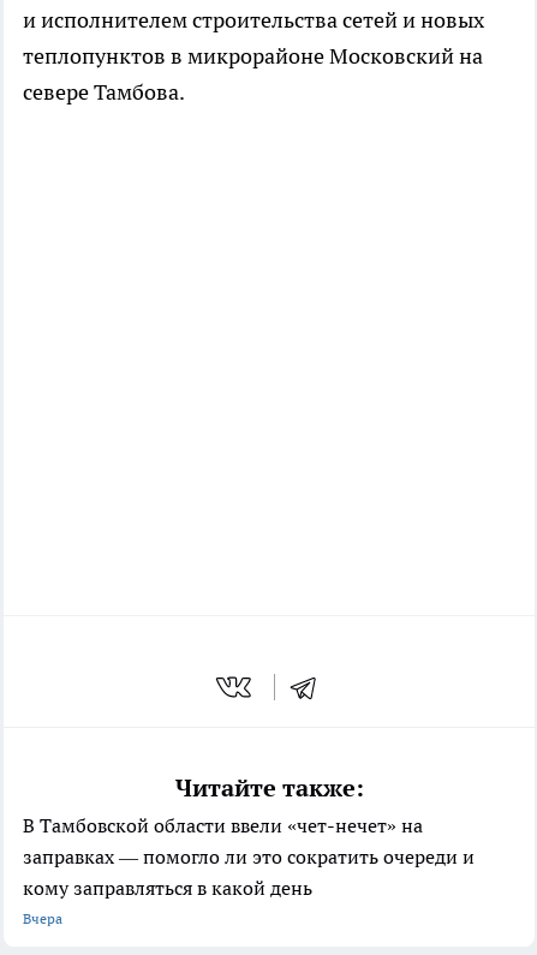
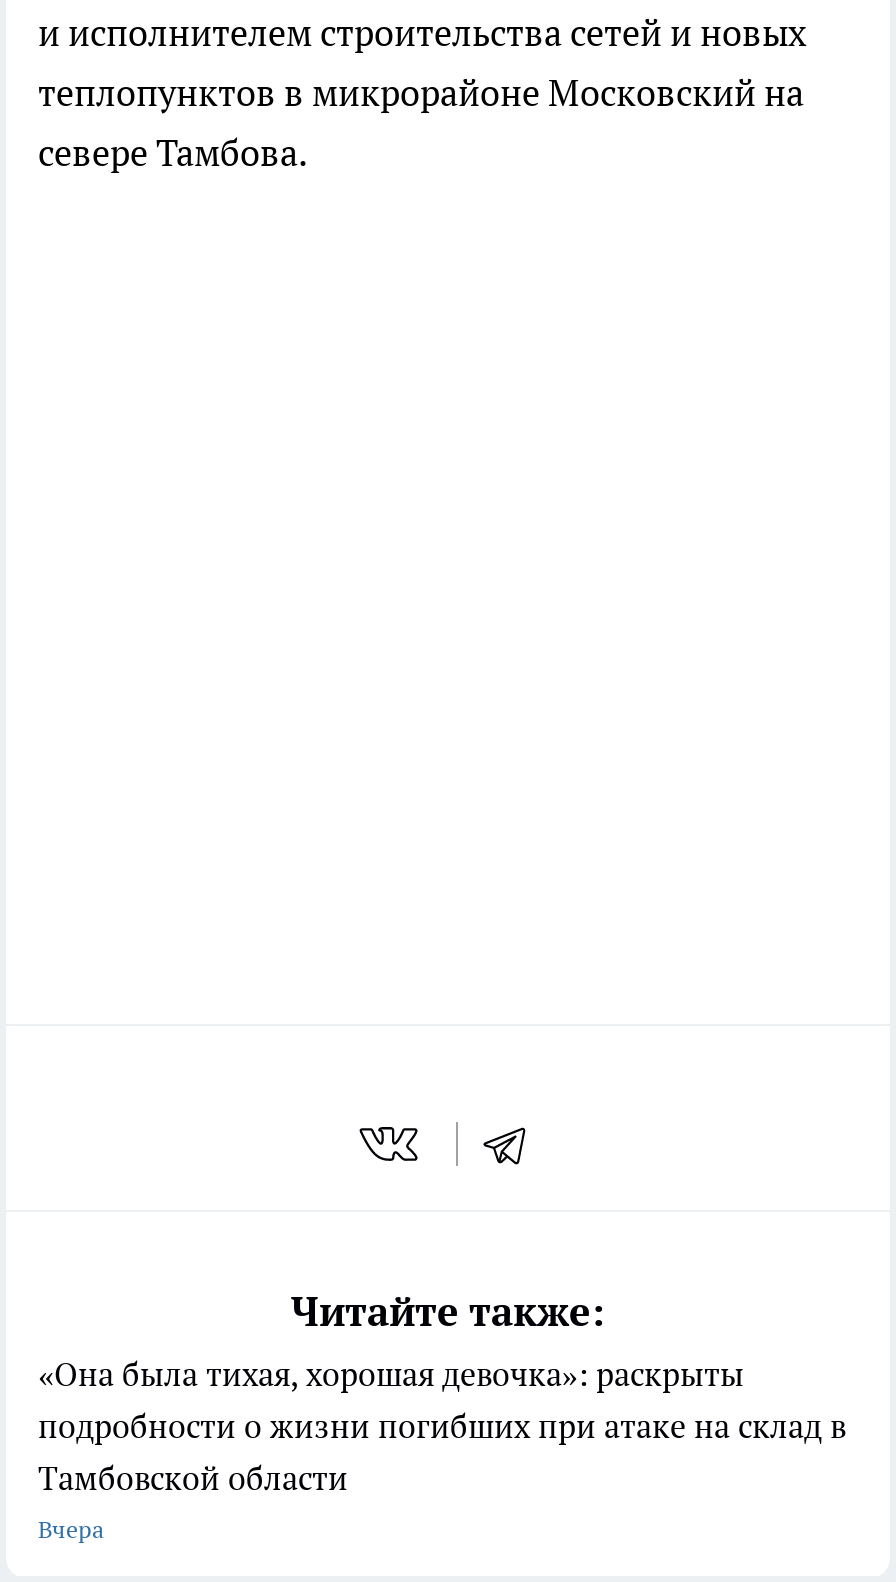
[23,813,475,899] В Тамбовской области ввели «чет-нечет» на | заправках — помогло ли это сократить очереди и | кому заправляться в какой день -> [38,1353,846,1497] «Она была тихая, хорошая девочка»: раскрыты | подробности о жизни погибших при атаке на склад в | Тамбовской области

